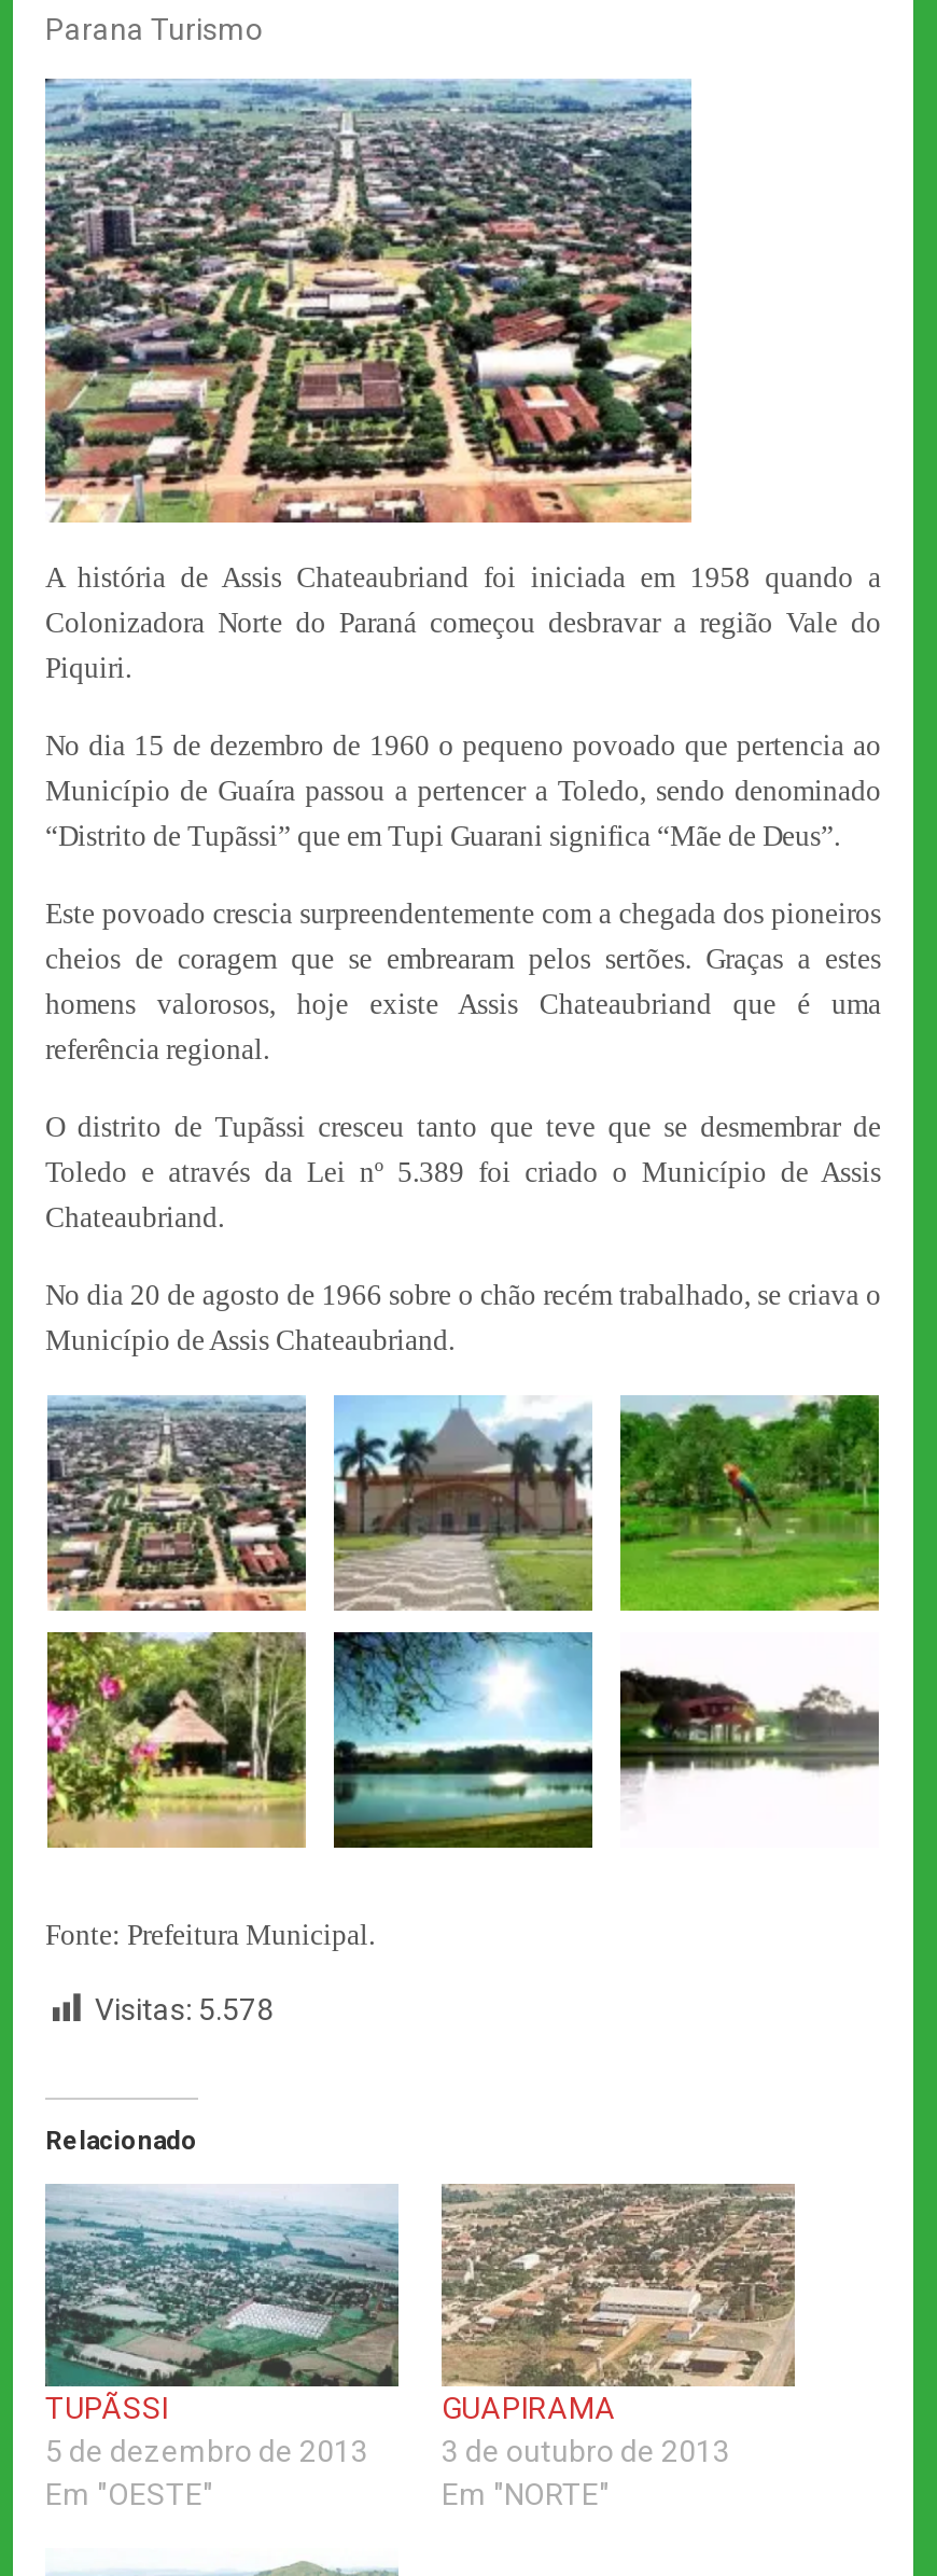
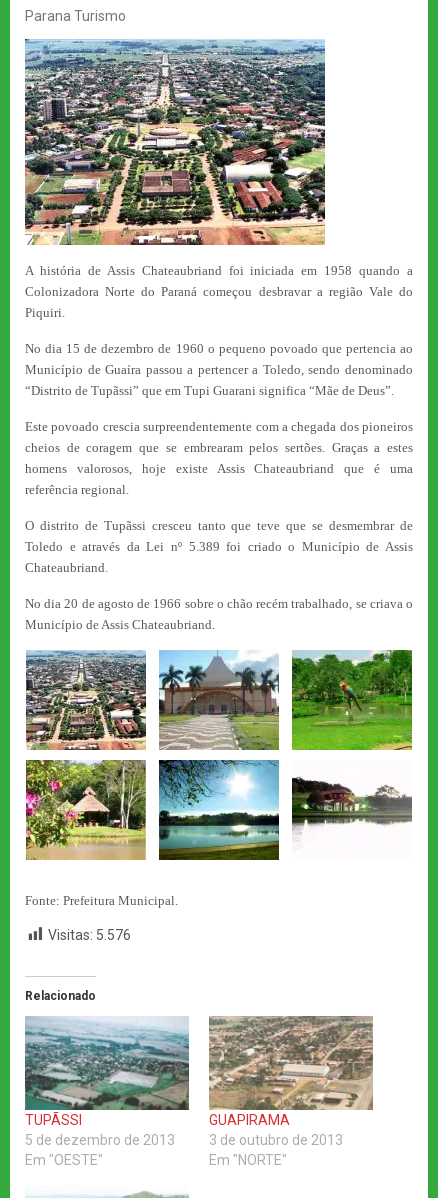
[95,1991,274,2025] Visitas: 5.578 -> [48,926,131,942] Visitas: 5.576

